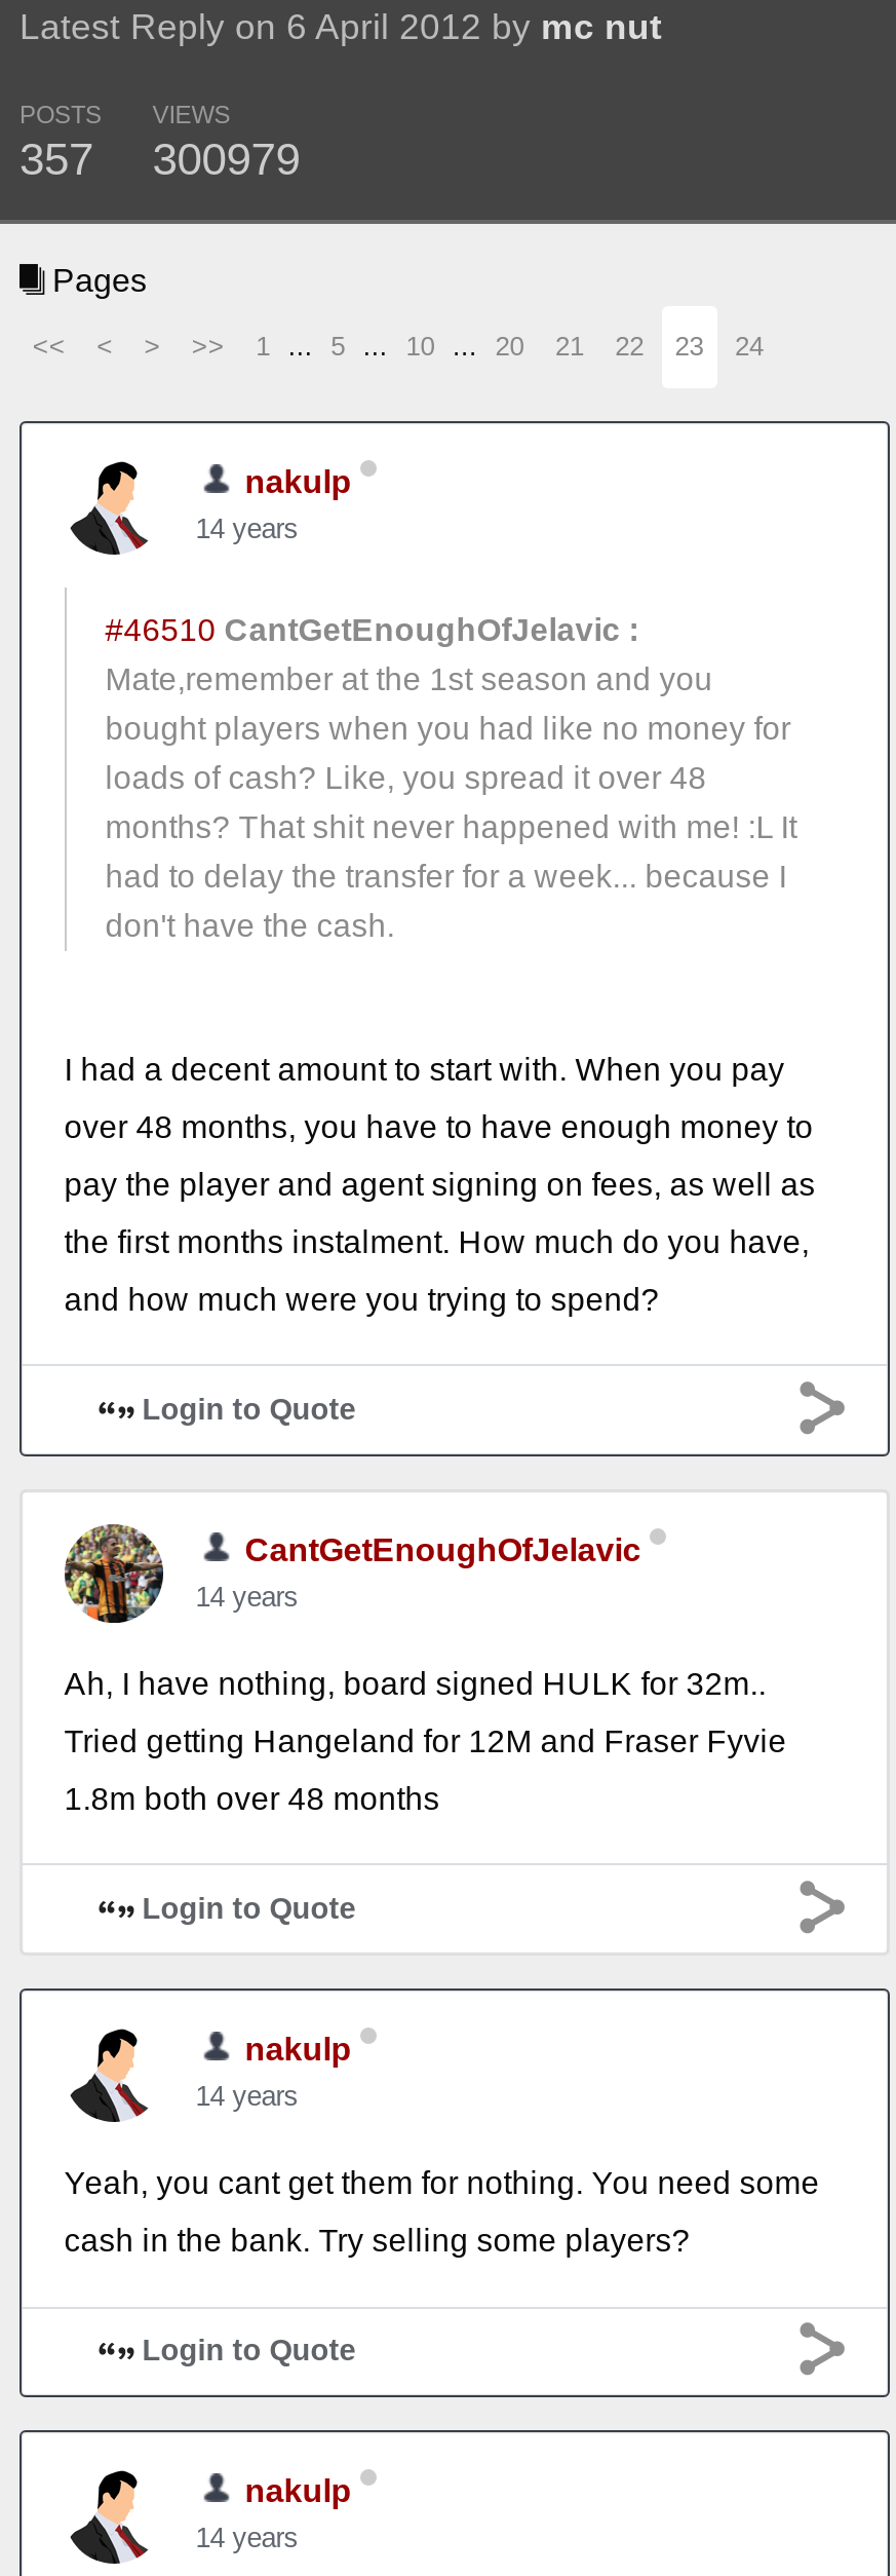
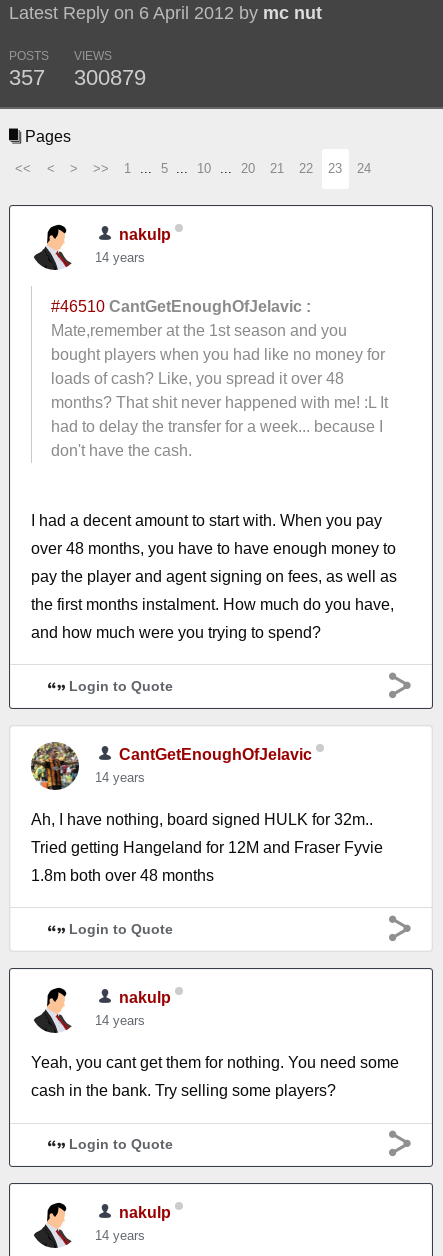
[20,134,300,185] 357 300979 -> [9,65,146,90] 357 300879

